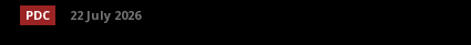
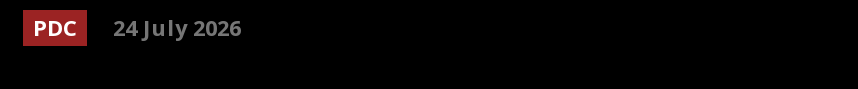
[25,6,141,23] PDC 22 July 2026 -> [33,11,241,41] PDC 24 July 2026

